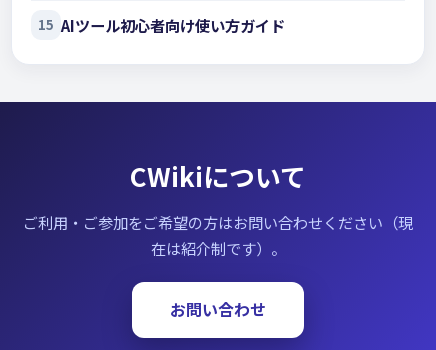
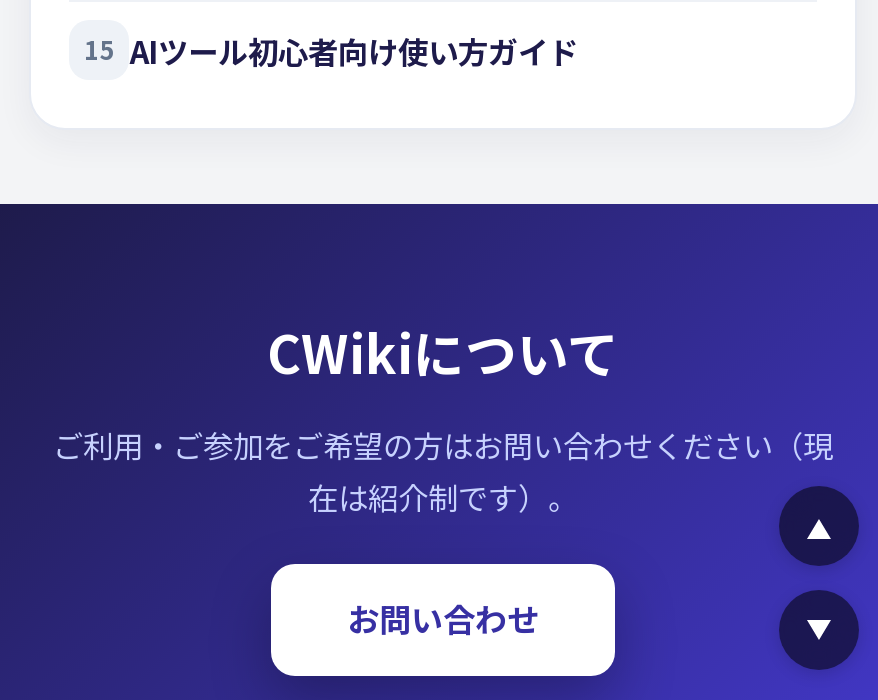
none -> [777,484,861,568] [image]
none -> [777,588,861,672] [image]

